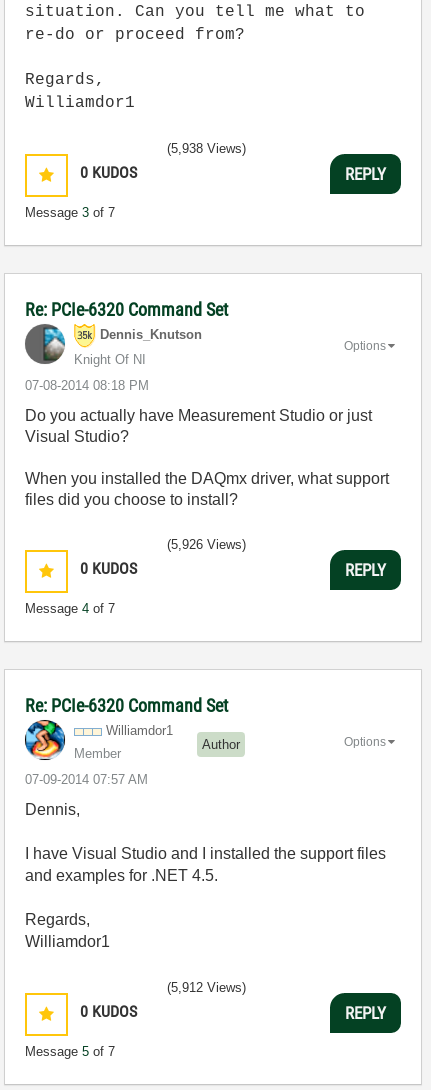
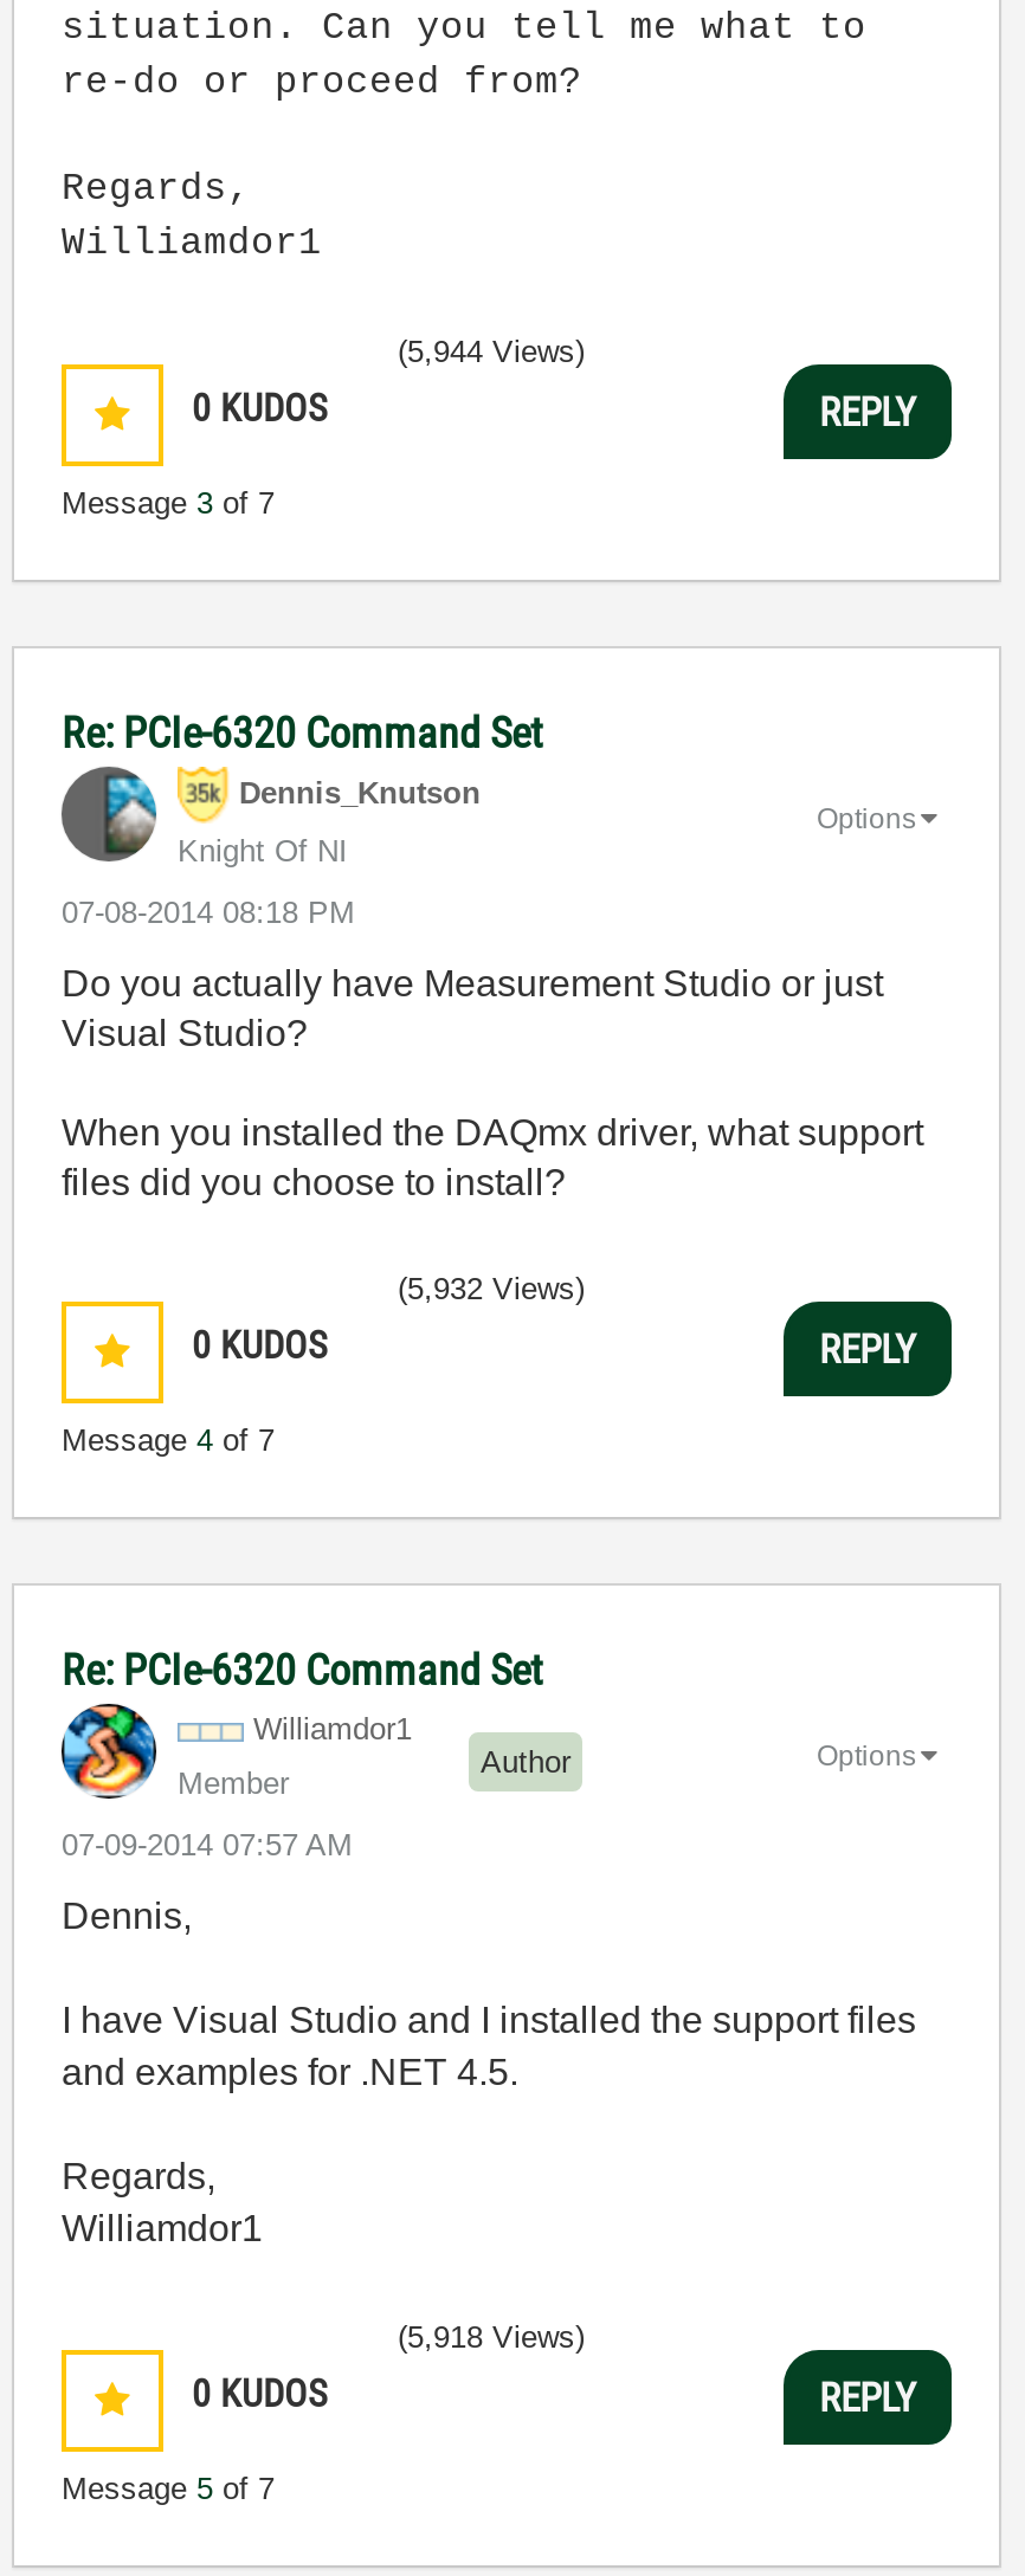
[167,141,246,156] (5,938 Views) -> [398,334,585,369] (5,944 Views)
[167,537,246,552] (5,926 Views) -> [398,1271,585,1306] (5,932 Views)
[167,980,246,995] (5,912 Views) -> [398,2319,585,2355] (5,918 Views)

